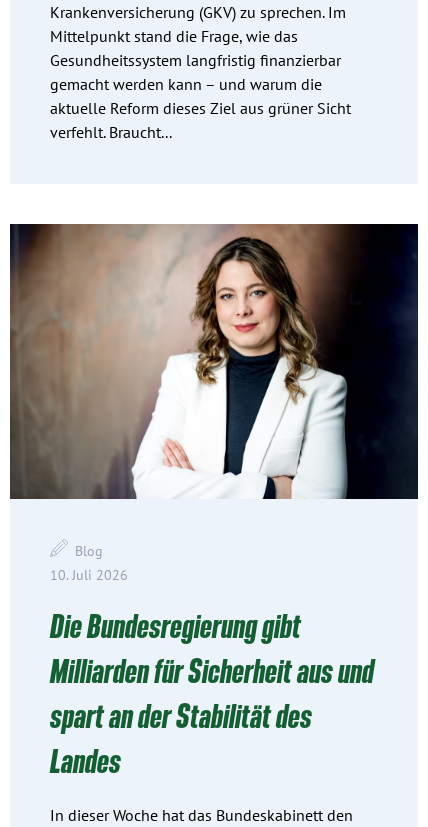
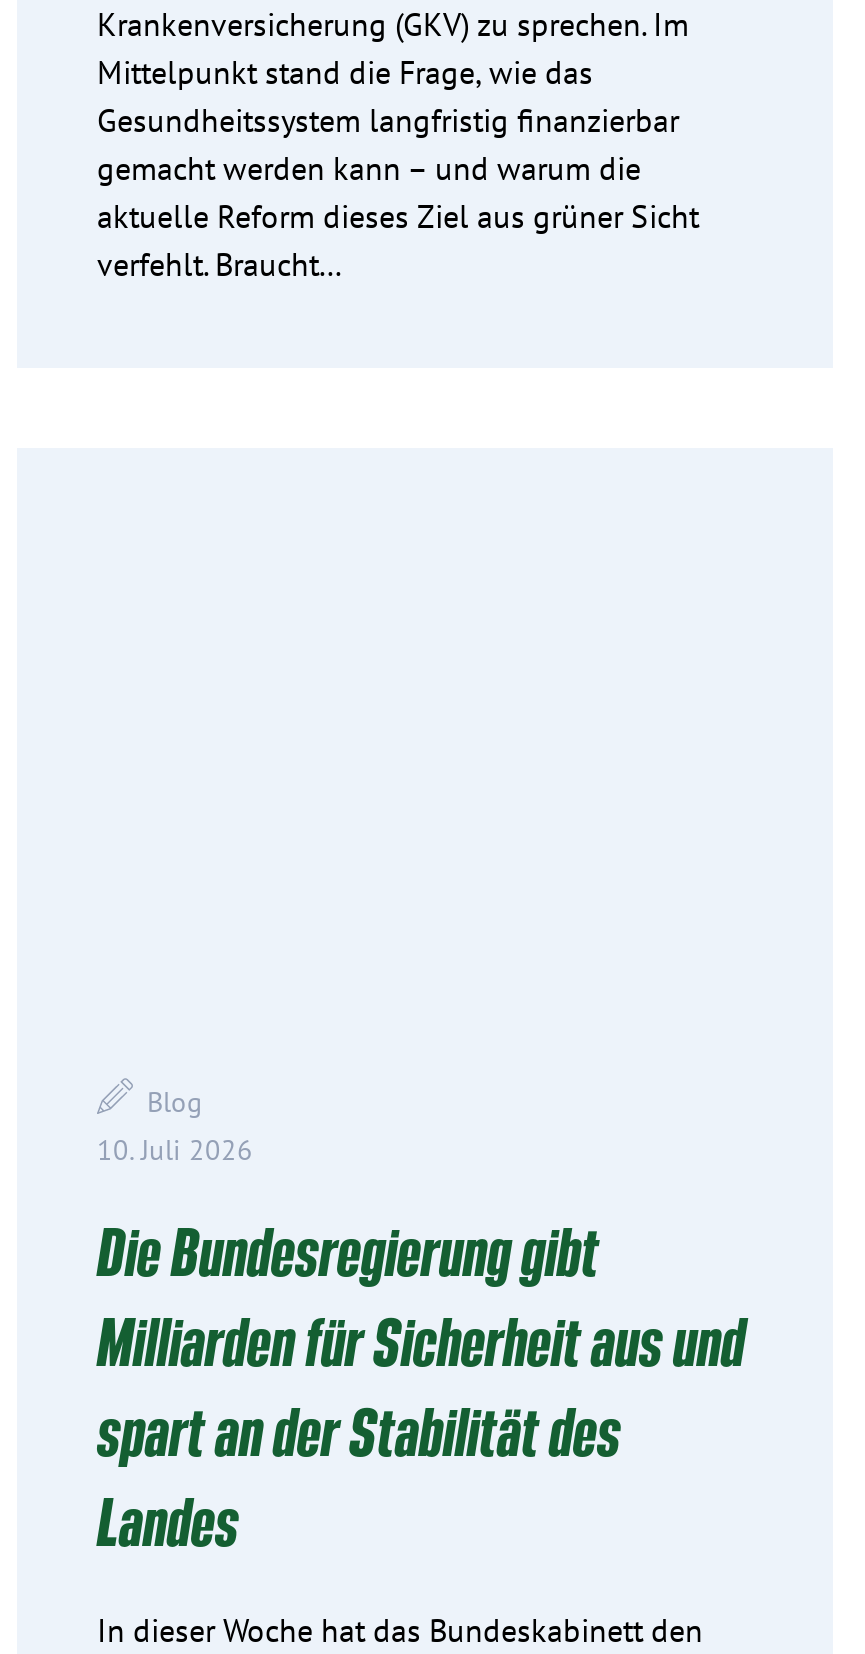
[9,223,419,500] [image] -> none

